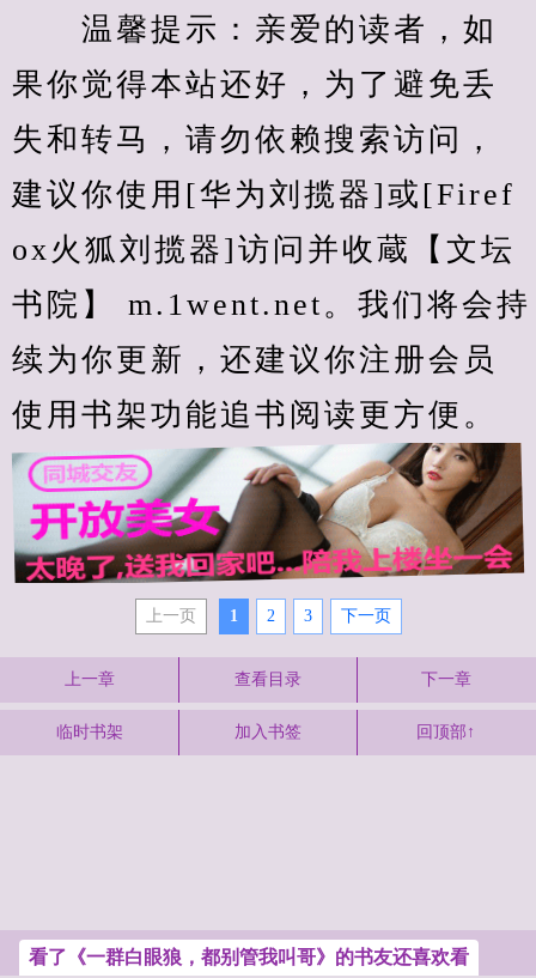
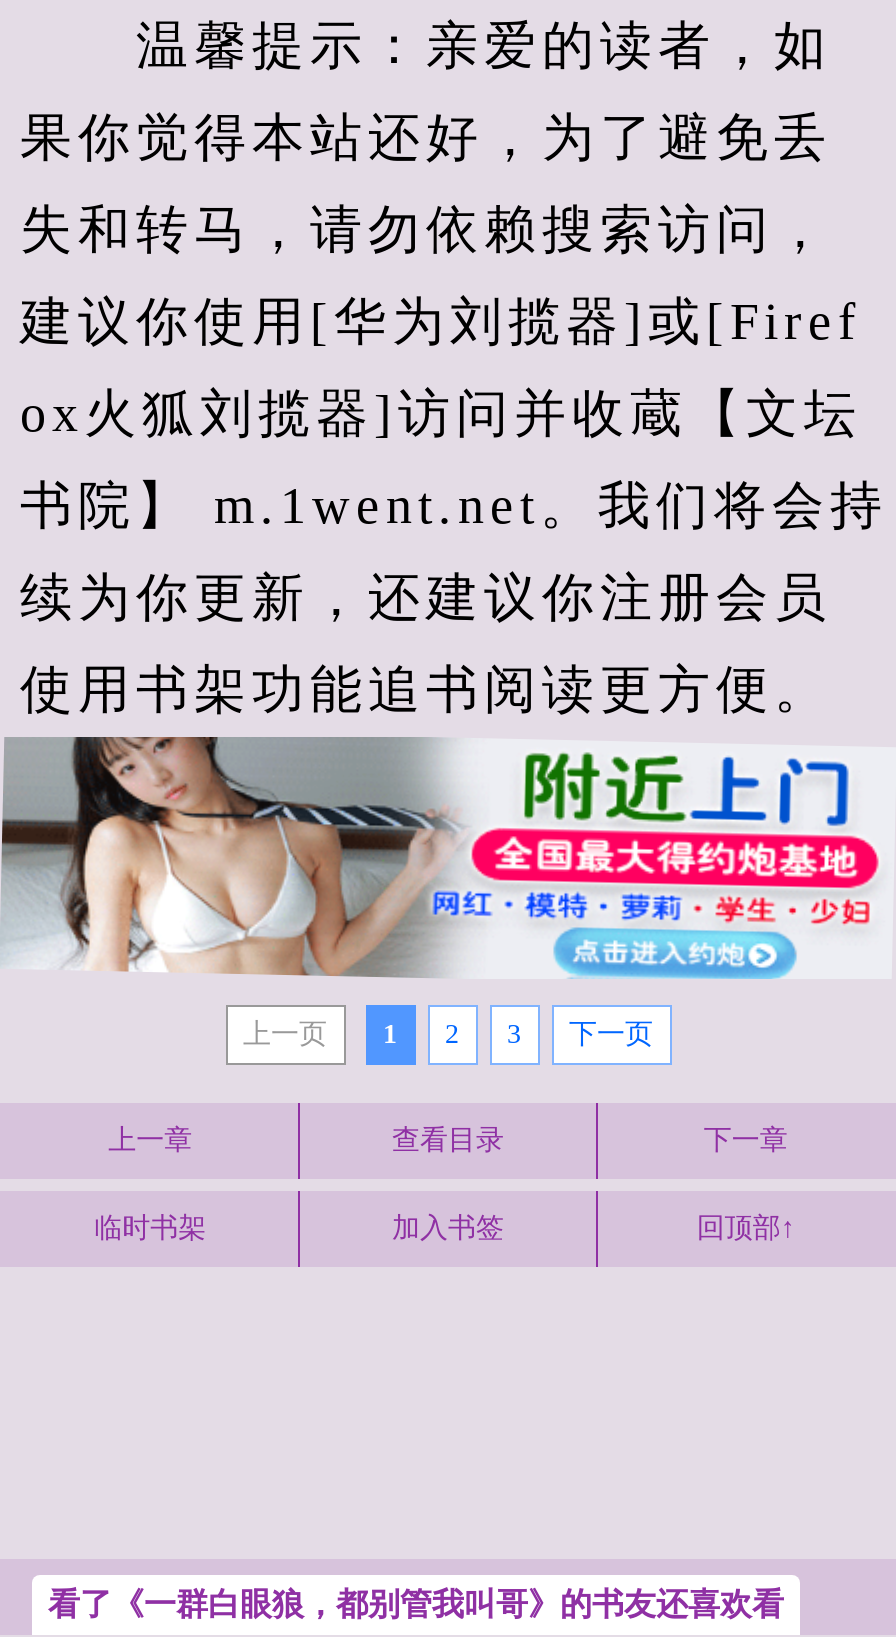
[4,442,526,584] [image] -> [6,735,880,981] [image]

